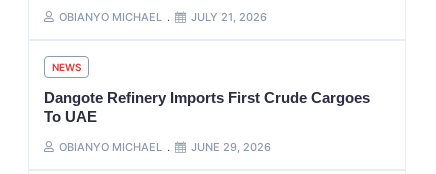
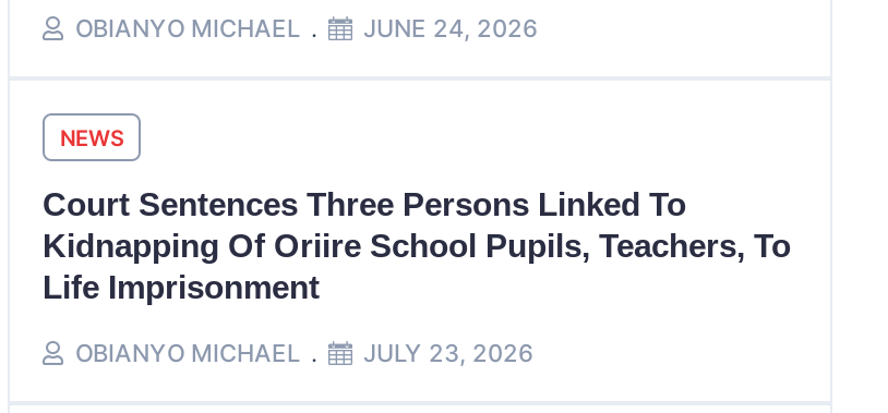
[191,10,267,24] JULY 21, 2026 -> [363,12,538,43] JUNE 24, 2026
[44,89,370,125] Dangote Refinery Imports First Crude Cargoes | To UAE -> [43,184,791,304] Court Sentences Three Persons Linked To | Kidnapping Of Oriire School Pupils, Teachers, To | Life Imprisonment
[191,140,271,154] JUNE 29, 2026 -> [363,337,533,367] JULY 23, 2026

